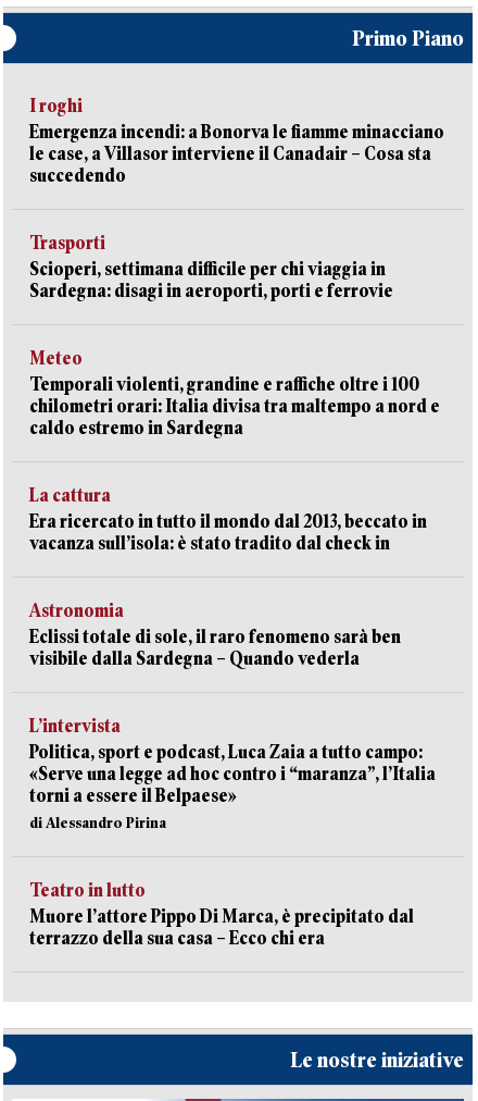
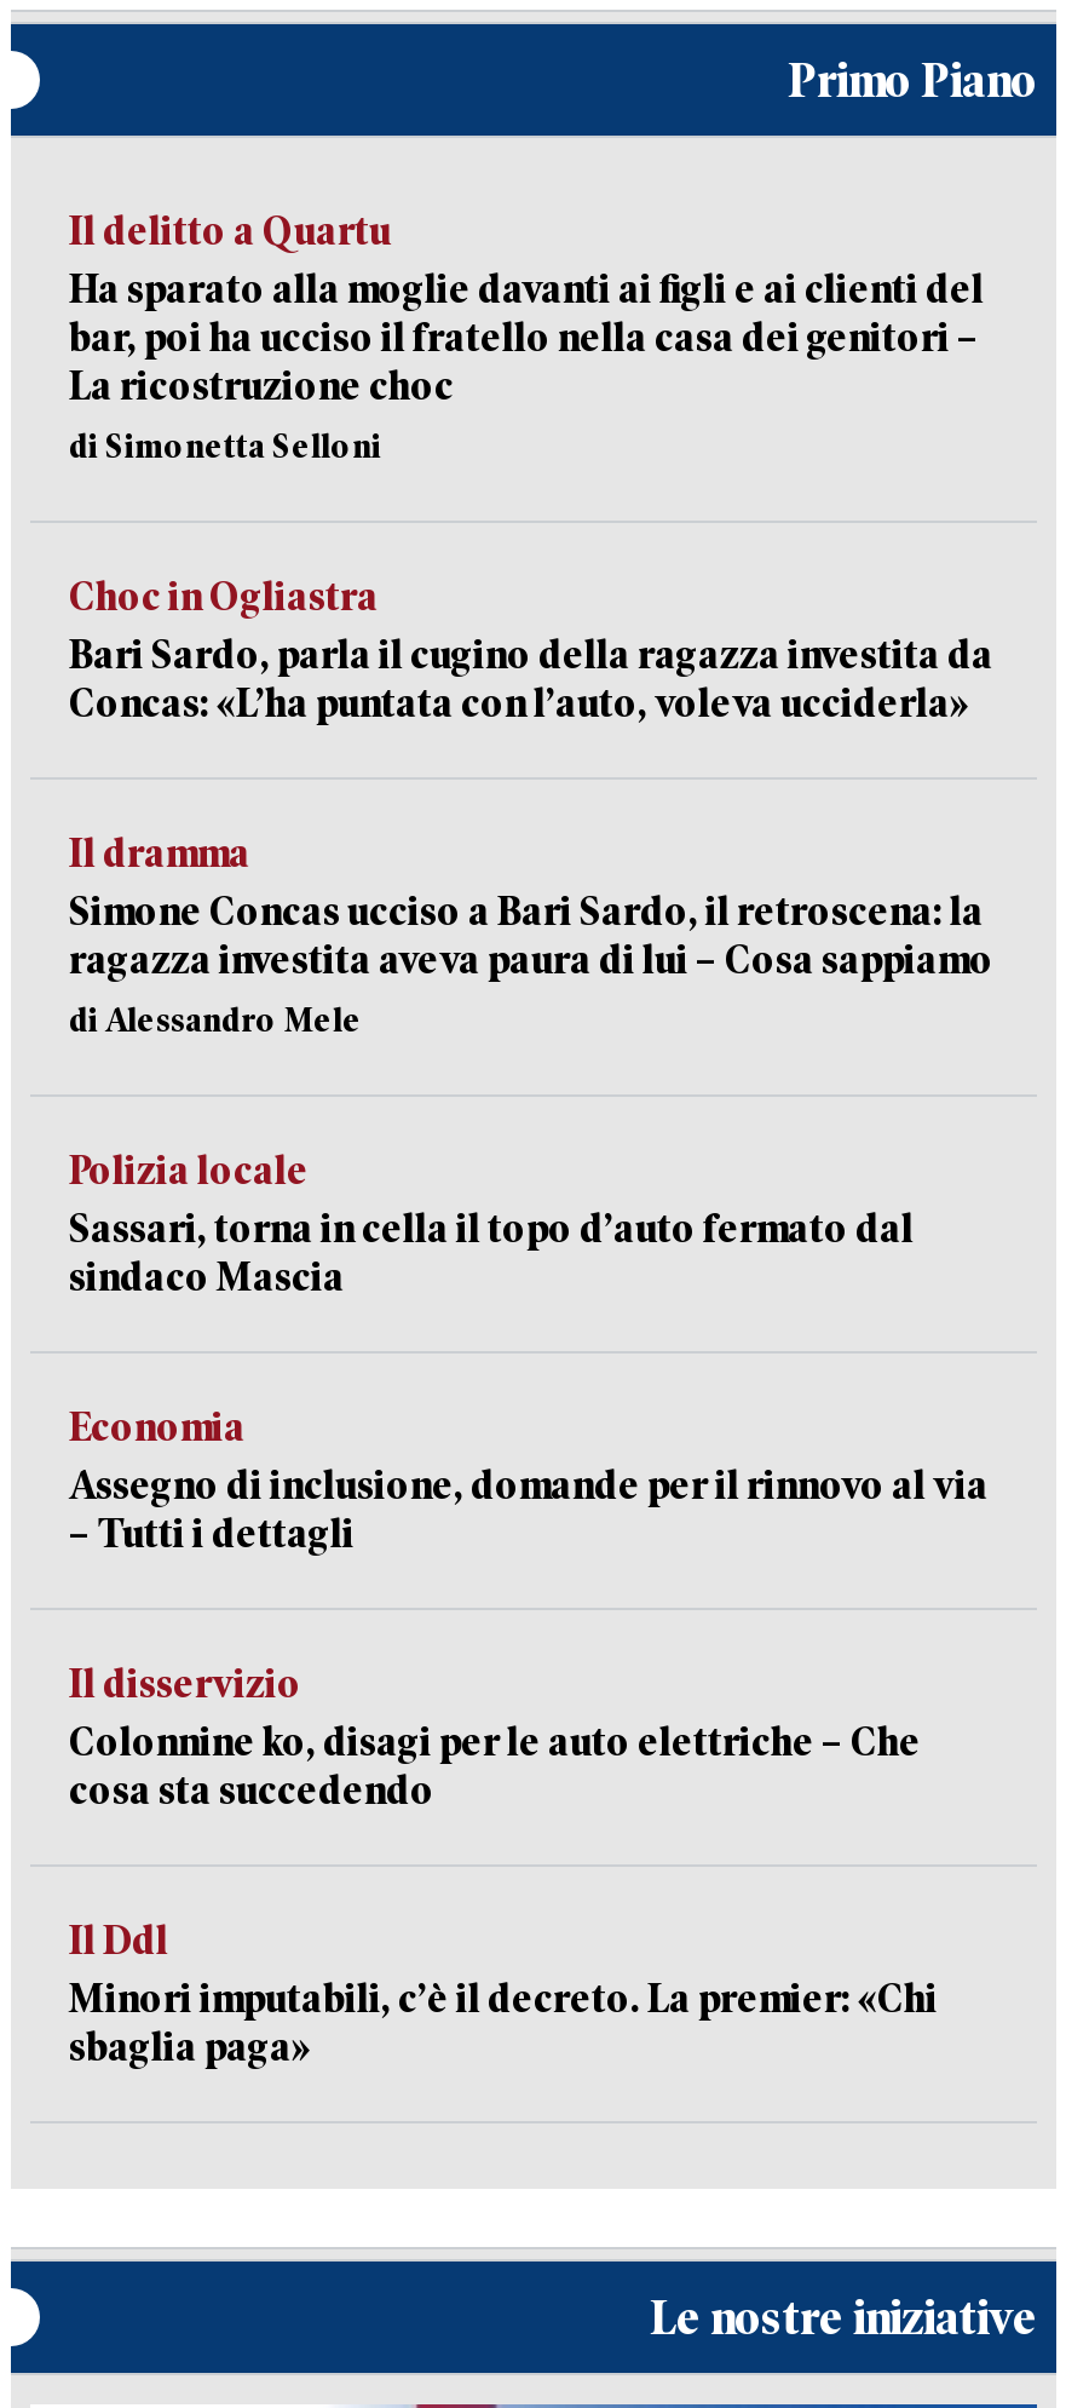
[29,96,444,186] I roghi | Emergenza incendi: a Bonorva le fiamme minacciano | le case, a Villasor interviene il Canadair – Cosa sta | succedendo -> [69,208,984,465] Il delitto a Quartu | Ha sparato alla moglie davanti ai figli e ai clienti del | bar, poi ha ucciso il fratello nella casa dei genitori – | La ricostruzione choc | di Simonetta Selloni
[29,233,393,301] Trasporti | Scioperi, settimana difficile per chi viaggia in | Sardegna: disagi in aeroporti, porti e ferrovie -> [69,574,993,726] Choc in Ogliastra | Bari Sardo, parla il cugino della ragazza investita da | Concas: «L’ha puntata con l’auto, voleva ucciderla»
[29,348,440,438] Meteo | Temporali violenti, grandine e raffiche oltre i 100 | chilometri orari: Italia divisa tra maltempo a nord e | caldo estremo in Sardegna -> [69,831,993,1039] Il dramma | Simone Concas ucciso a Bari Sardo, il retroscena: la | ragazza investita aveva paura di lui – Cosa sappiamo | di Alessandro Mele
[29,485,427,554] La cattura | Era ricercato in tutto il mondo dal 2013, beccato in | vacanza sull’isola: è stato tradito dal check in -> [69,1148,914,1300] Polizia locale | Sassari, torna in cella il topo d’auto fermato dal | sindaco Mascia
[29,601,401,669] Astronomia | Eclissi totale di sole, il raro fenomeno sarà ben | visibile dalla Sardegna – Quando vederla -> [69,1404,989,1557] Economia | Assegno di inclusione, domande per il rinnovo al via | – Tutti i dettagli
[29,716,436,831] L’intervista | Politica, sport e podcast, Luca Zaia a tutto campo: | «Serve una legge ad hoc contro i “maranza”, l’Italia | torni a essere il Belpaese» | di Alessandro Pirina -> [69,1661,921,1814] Il disservizio | Colonnine ko, disagi per le auto elettriche – Che | cosa sta succedendo
[29,880,414,949] Teatro in lutto | Muore l’attore Pippo Di Marca, è precipitato dal | terrazzo della sua casa – Ecco chi era -> [69,1918,938,2070] Il Ddl | Minori imputabili, c’è il decreto. La premier: «Chi | sbaglia paga»

